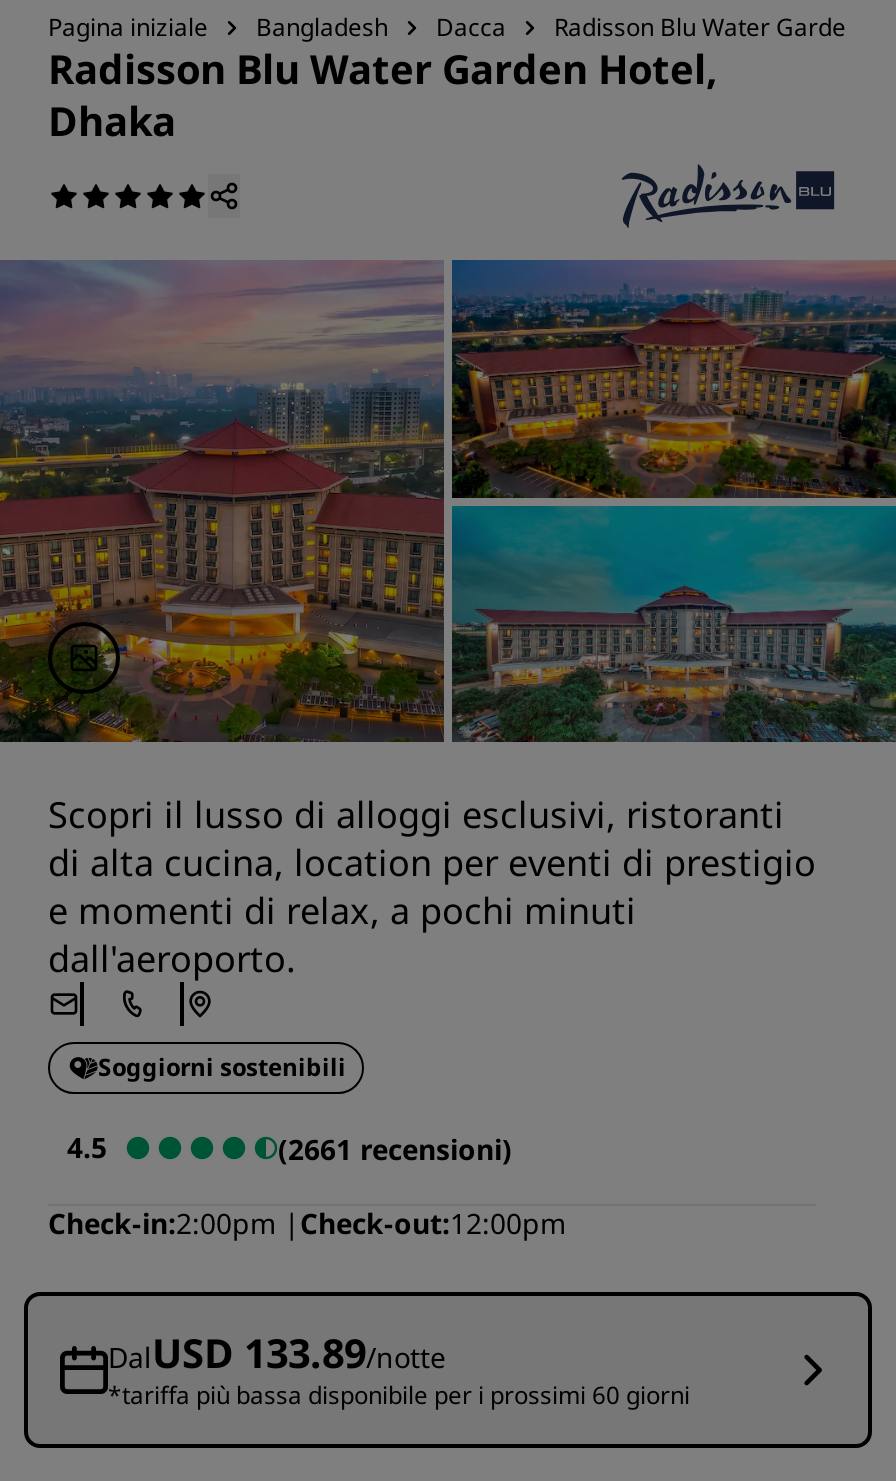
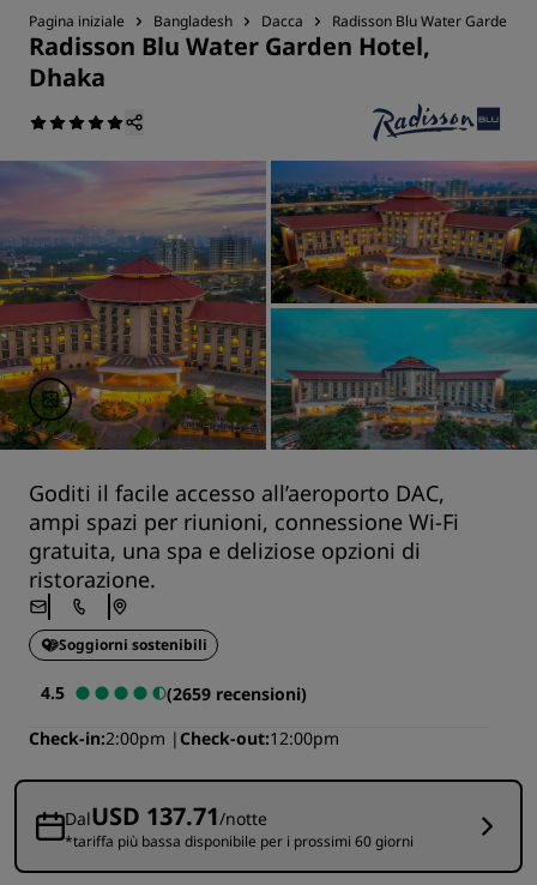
[48,790,816,982] Scopri il lusso di alloggi esclusivi, ristoranti | di alta cucina, location per eventi di prestigio | e momenti di relax, a pochi minuti | dall'aeroporto. -> [29,479,459,594] Goditi il facile accesso all’aeroporto DAC, | ampi spazi per riunioni, connessione Wi-Fi | gratuita, una spa e deliziose opzioni di | ristorazione.
[278,1130,512,1168] (2661 recensioni) -> [167,683,307,705] (2659 recensioni)
[108,1326,446,1380] DalUSD 133.89/notte -> [65,800,267,832] DalUSD 137.71/notte

